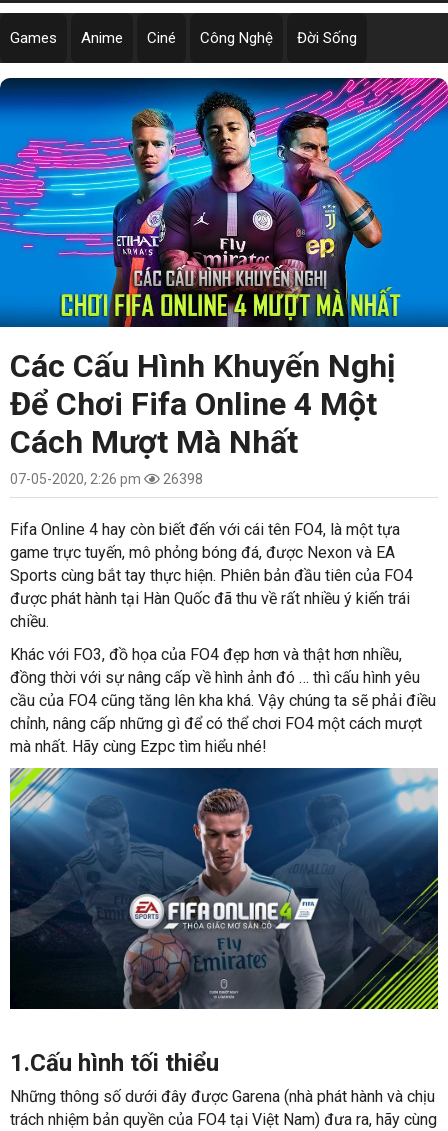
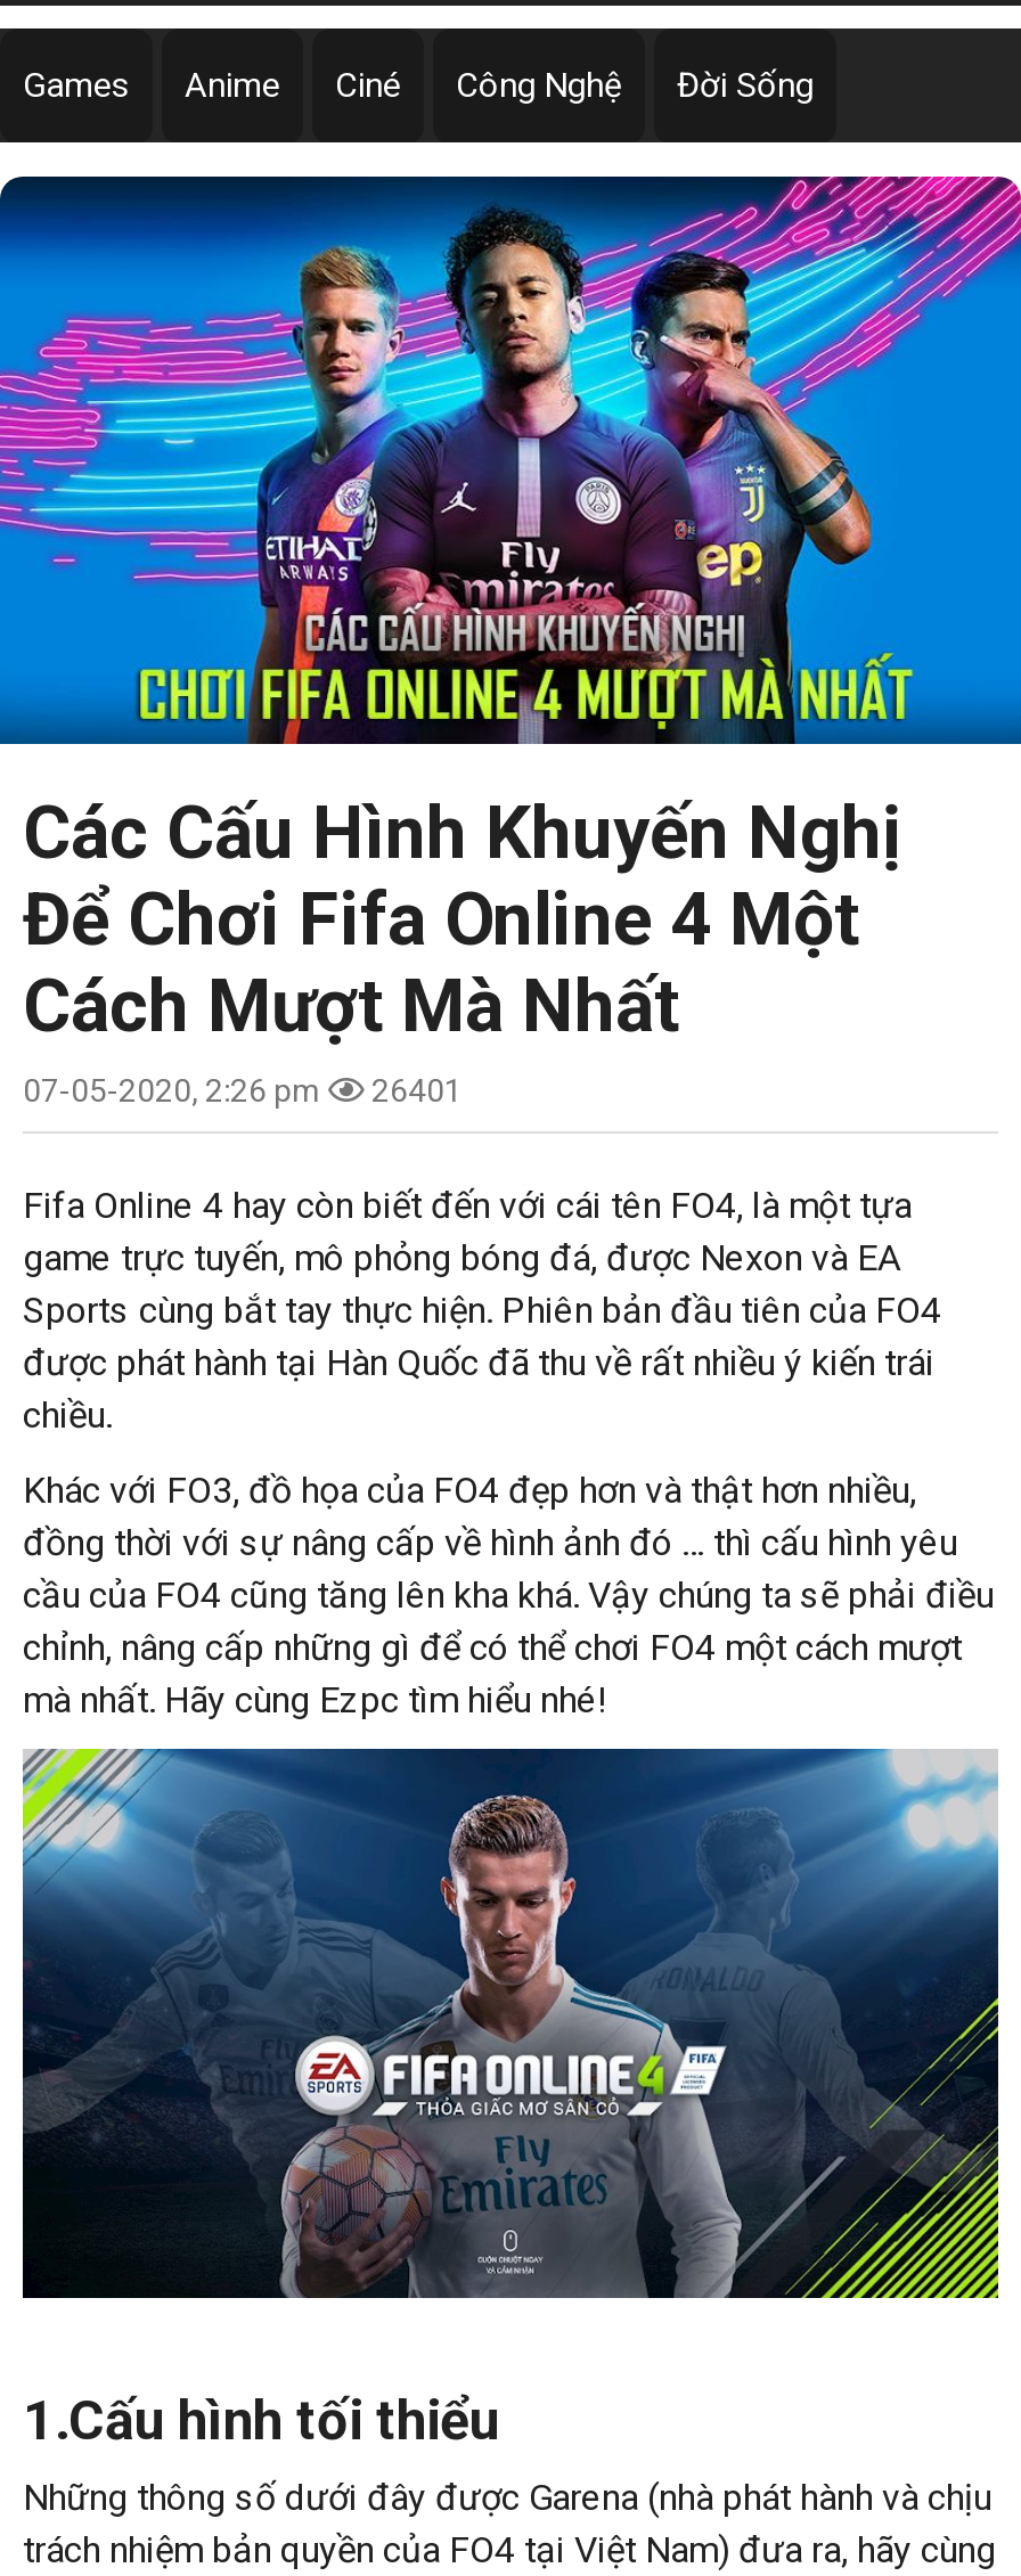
[10,471,203,487] 07-05-2020, 2:26 pm 26398 -> [23,1073,463,1109] 07-05-2020, 2:26 pm 26401

